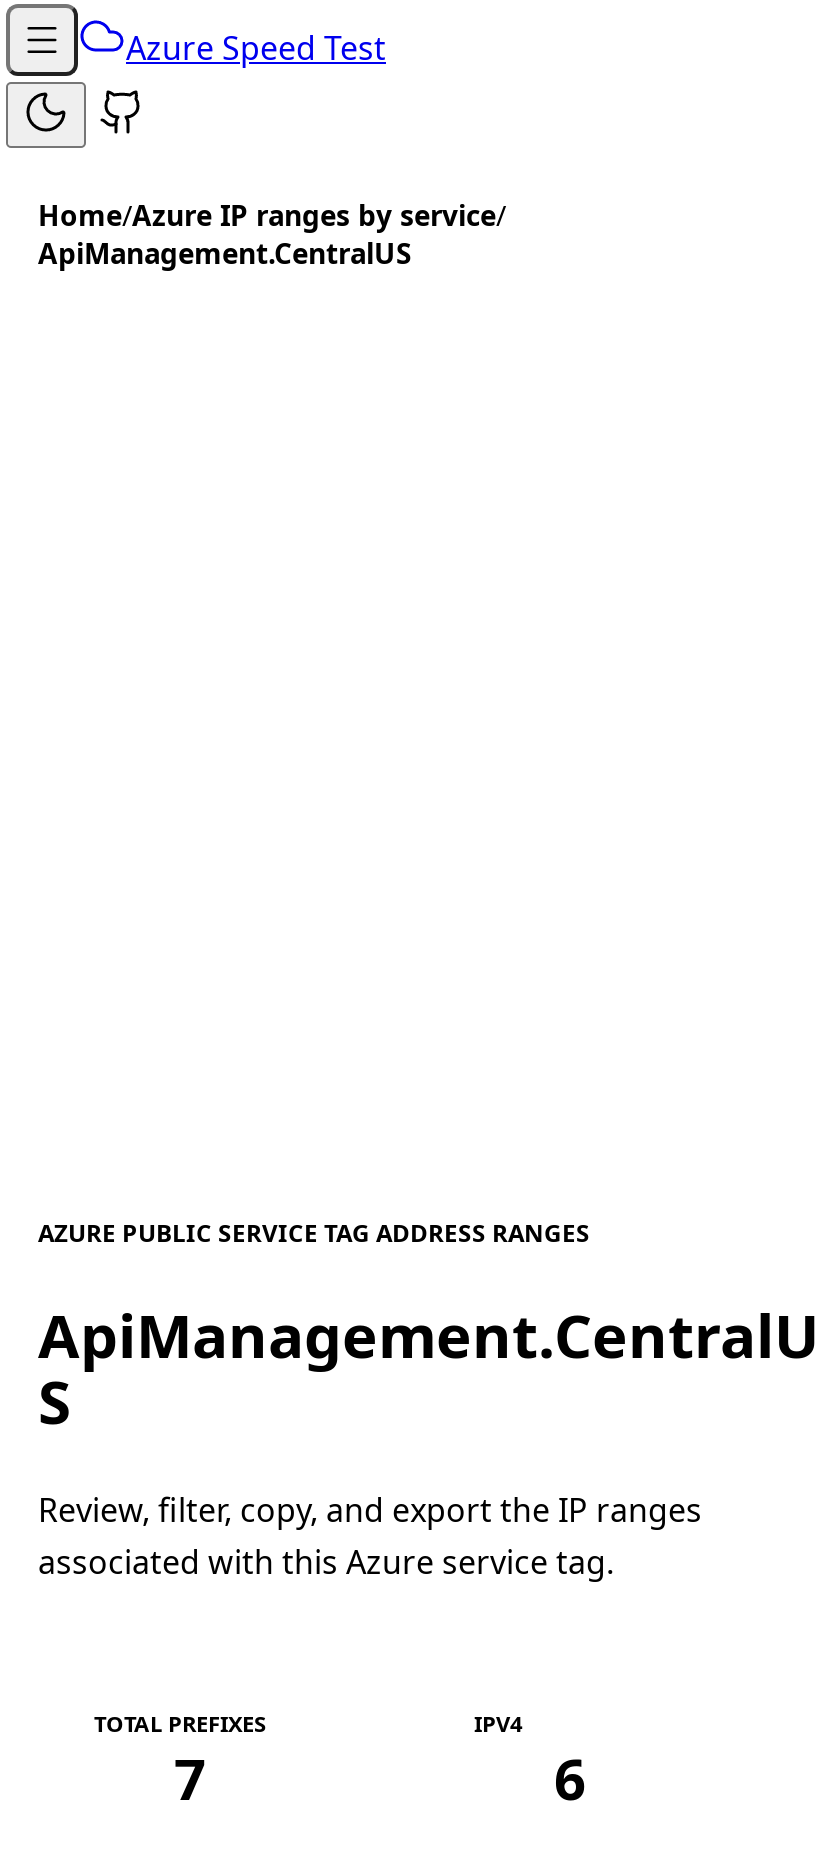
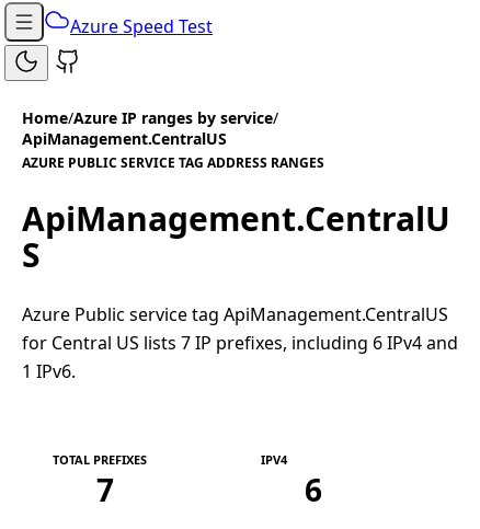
moved [38,1216,820,1442] -> [22,153,450,277]: AZURE PUBLIC SERVICE TAG ADDRESS RANGES | ApiManagement.CentralU | S
[38,1488,702,1584] Review, filter, copy, and export the IP ranges | associated with this Azure service tag. -> [22,302,458,383] Azure Public service tag ApiManagement.CentralUS | for Central US lists 7 IP prefixes, including 6 IPv4 and | 1 IPv6.

